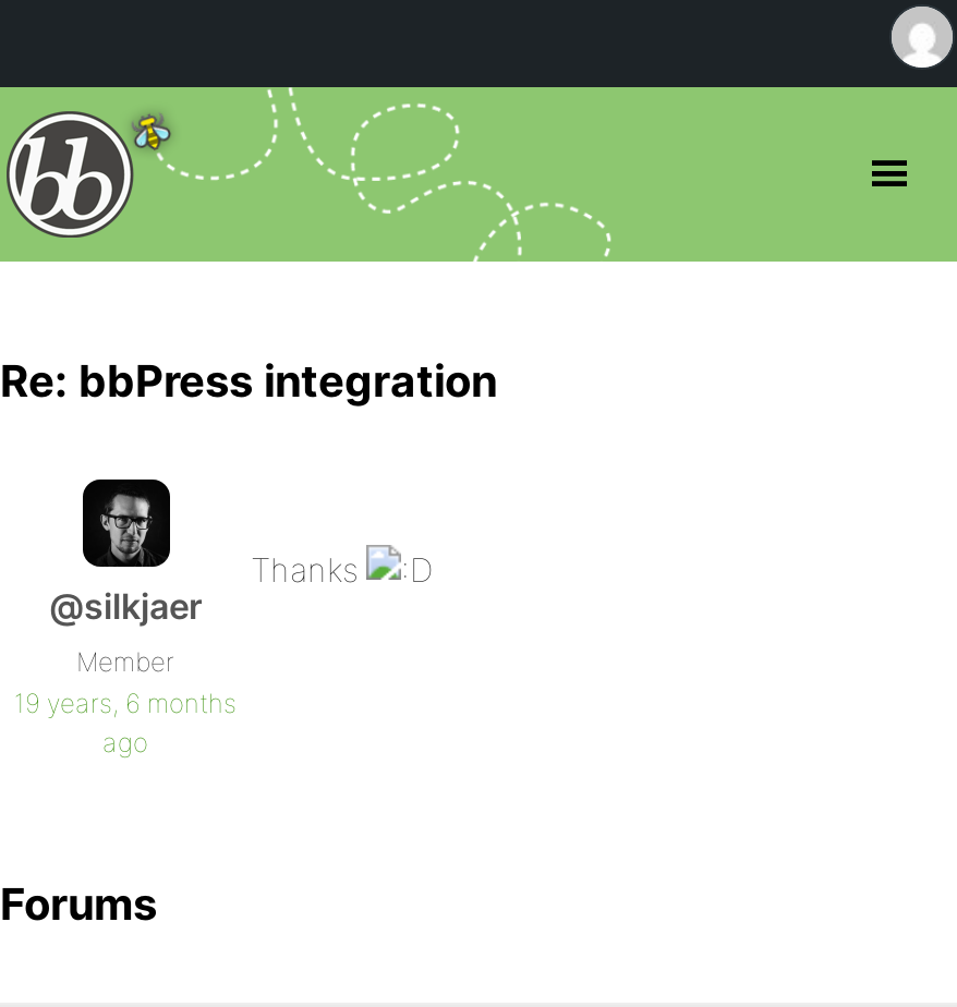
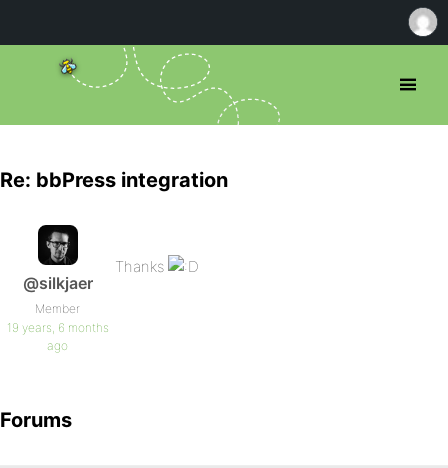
[7,109,135,240] [image] -> none

